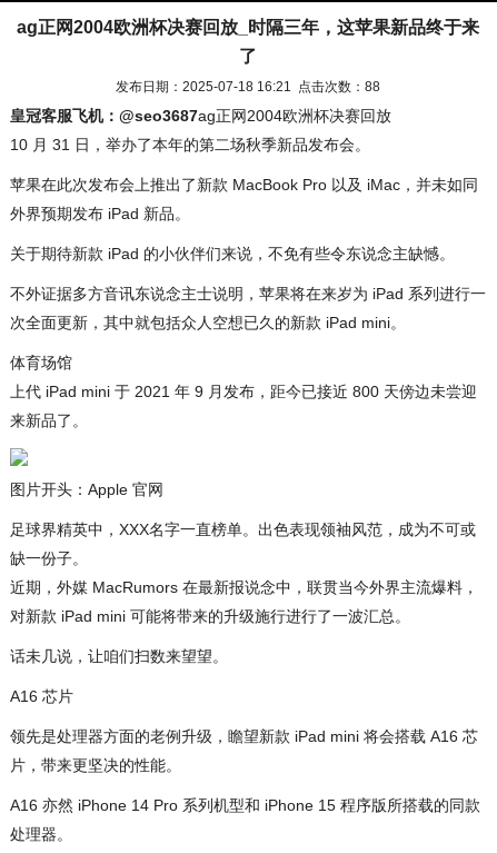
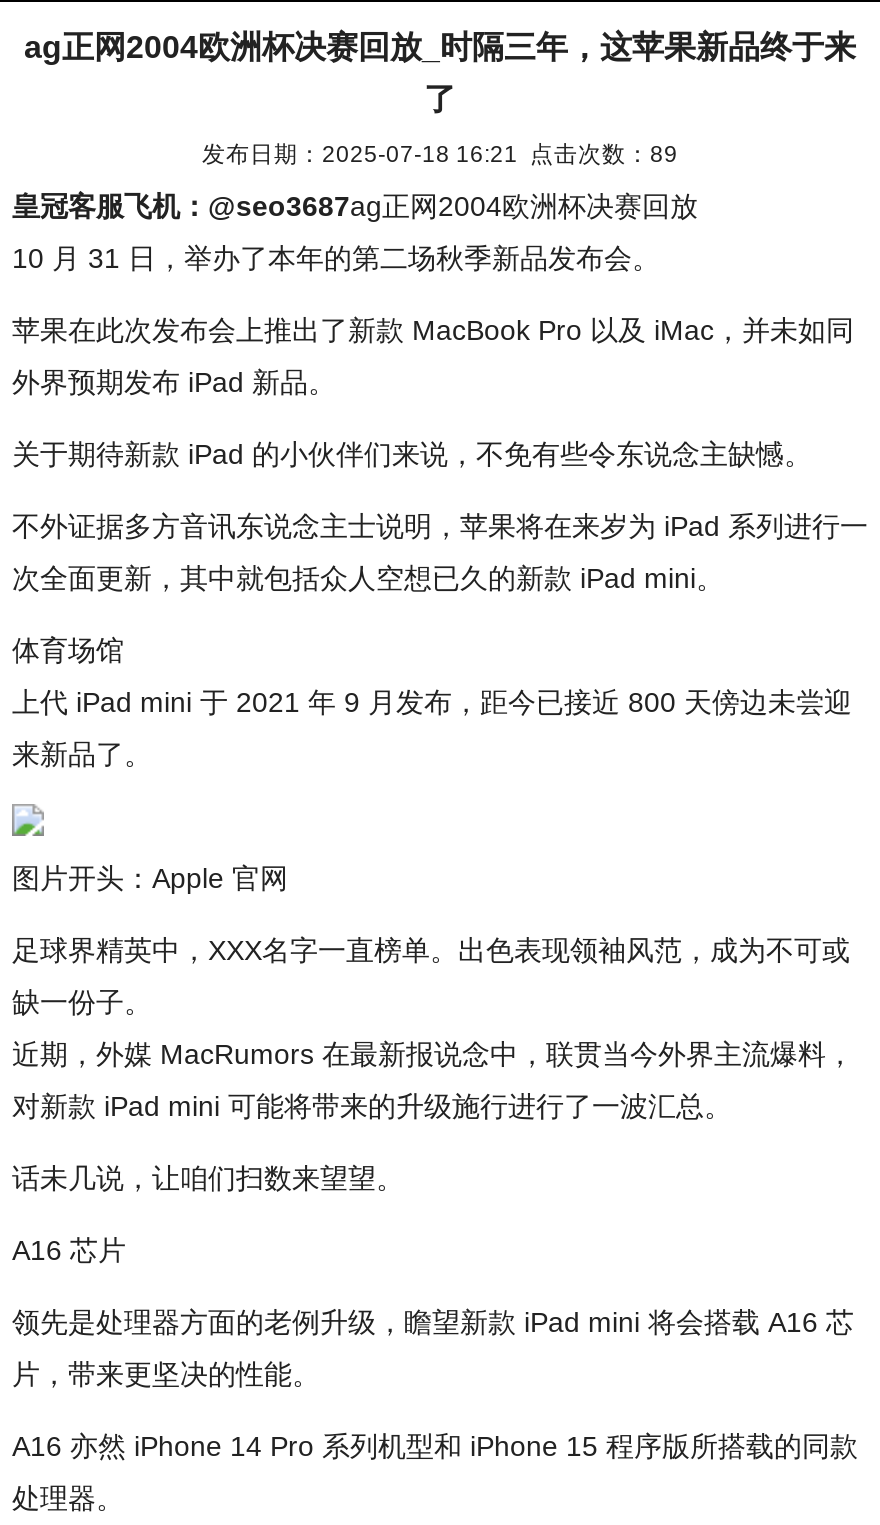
[116,79,380,93] 发布日期：2025-07-18 16:21 点击次数：88 -> [202,140,678,166] 发布日期：2025-07-18 16:21 点击次数：89

